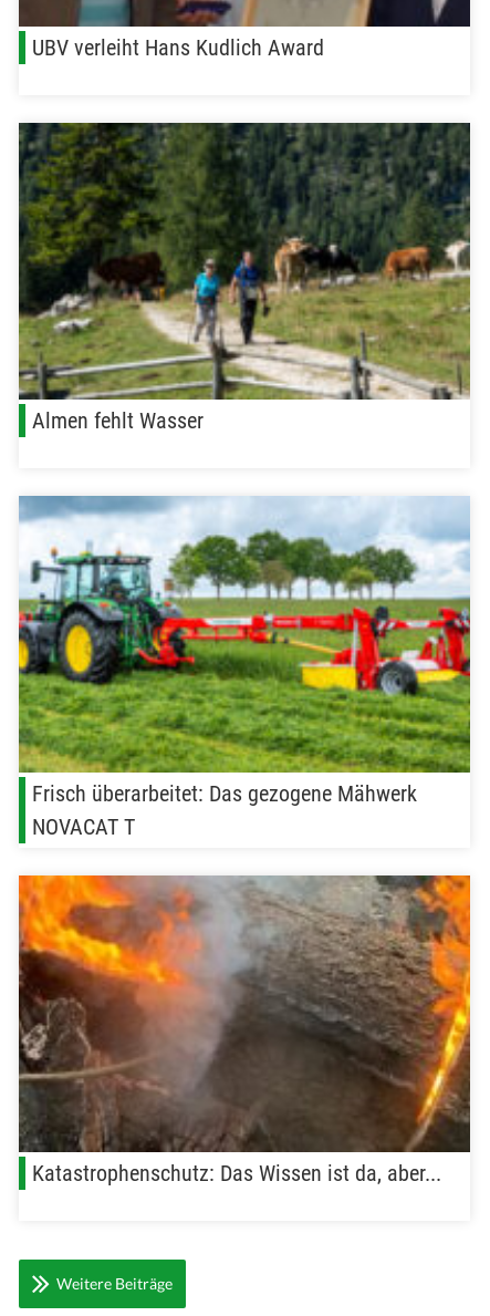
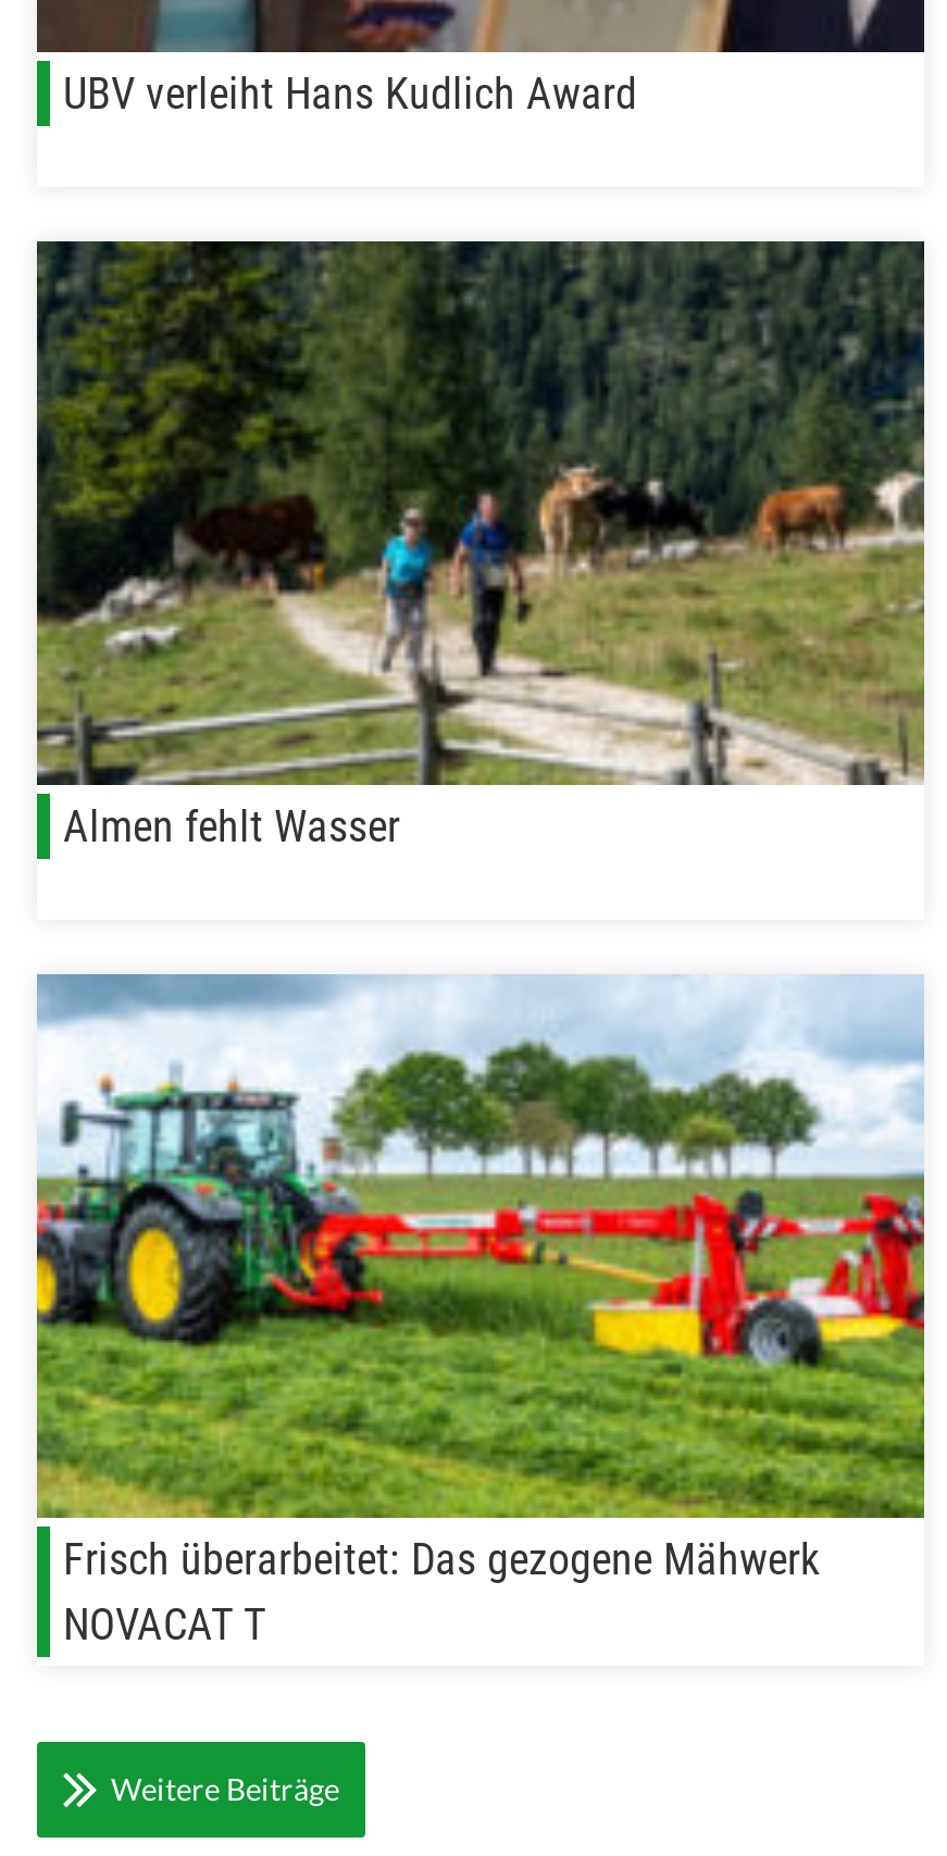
[18,874,471,1187] [image] | Katastrophenschutz: Das Wissen ist da, aber... -> none

